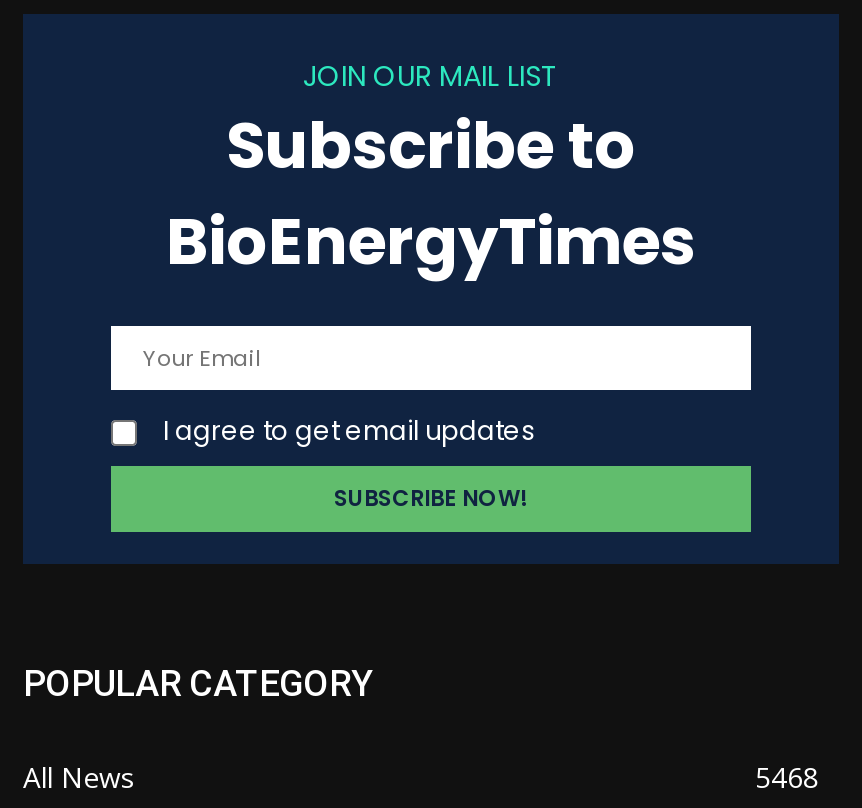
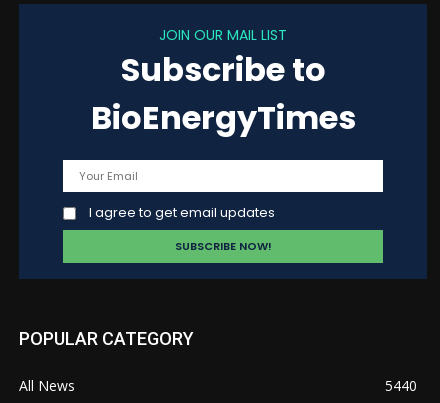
[755,759,819,797] 5468 -> [385,376,417,395] 5440

